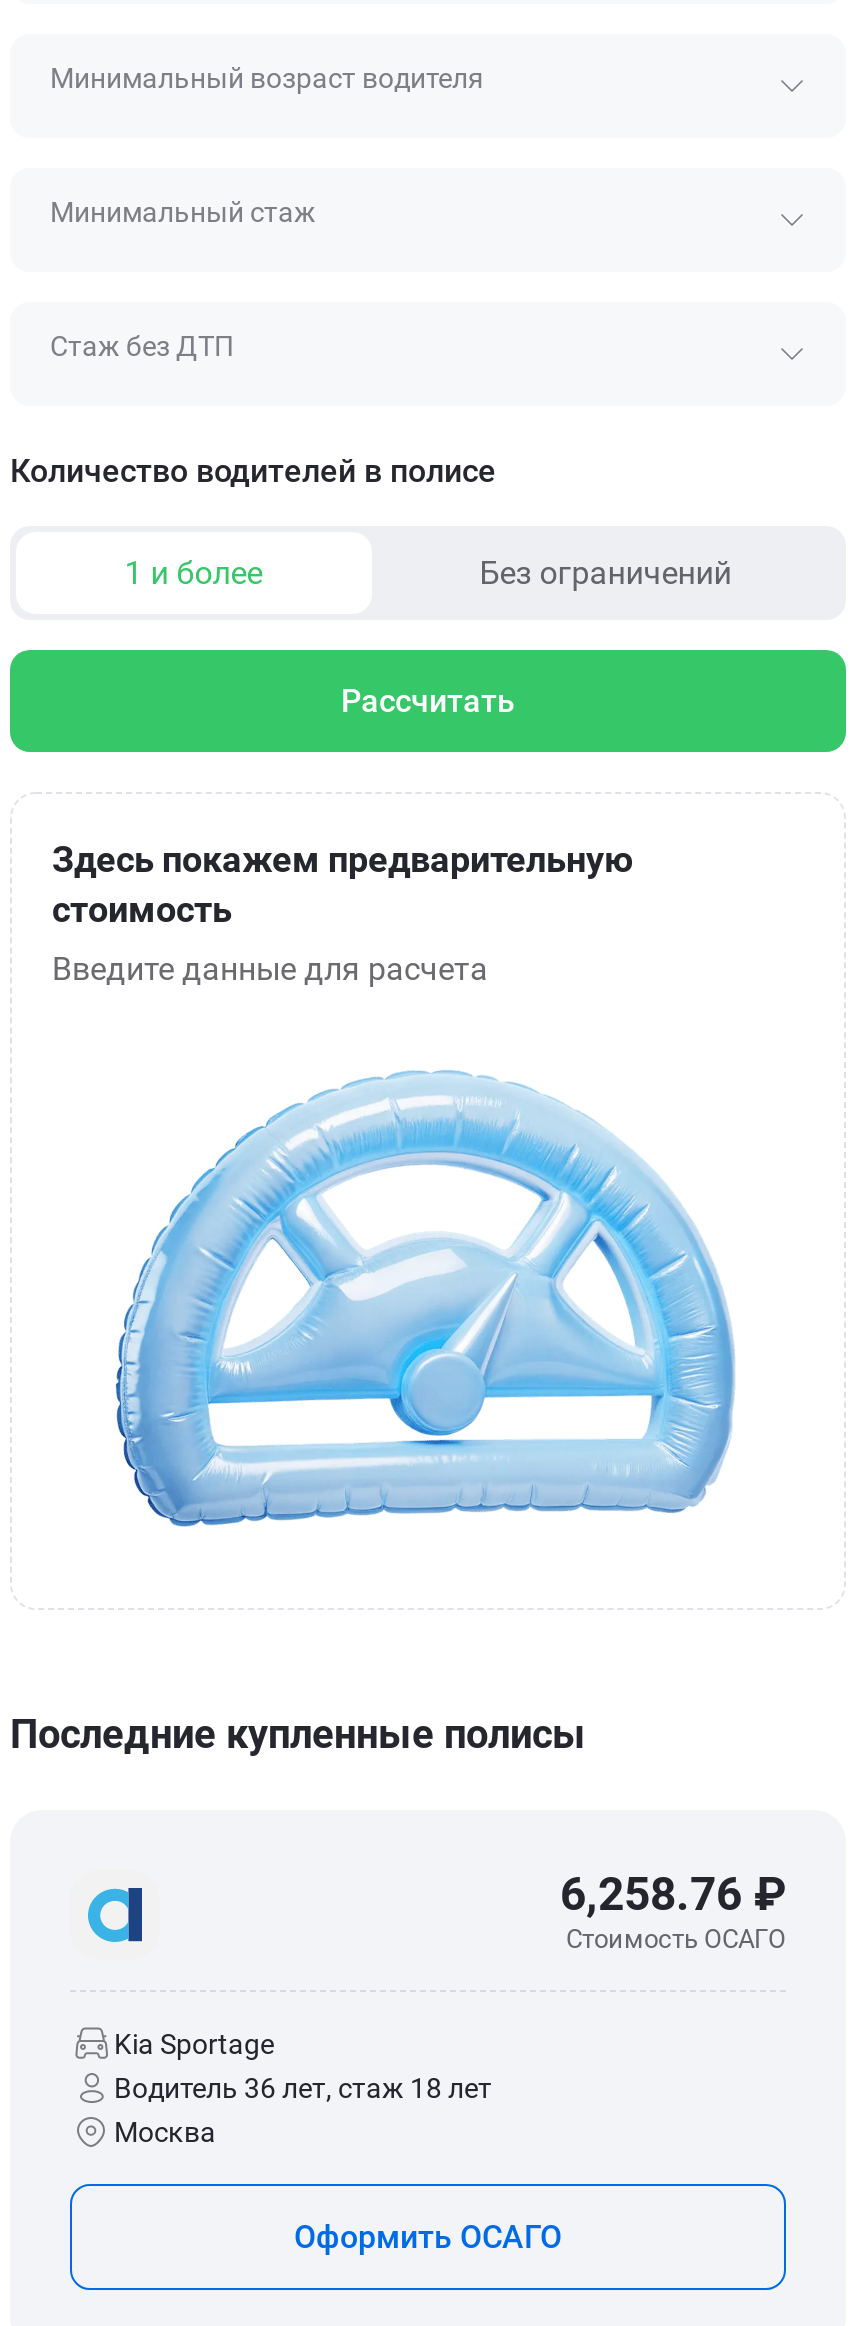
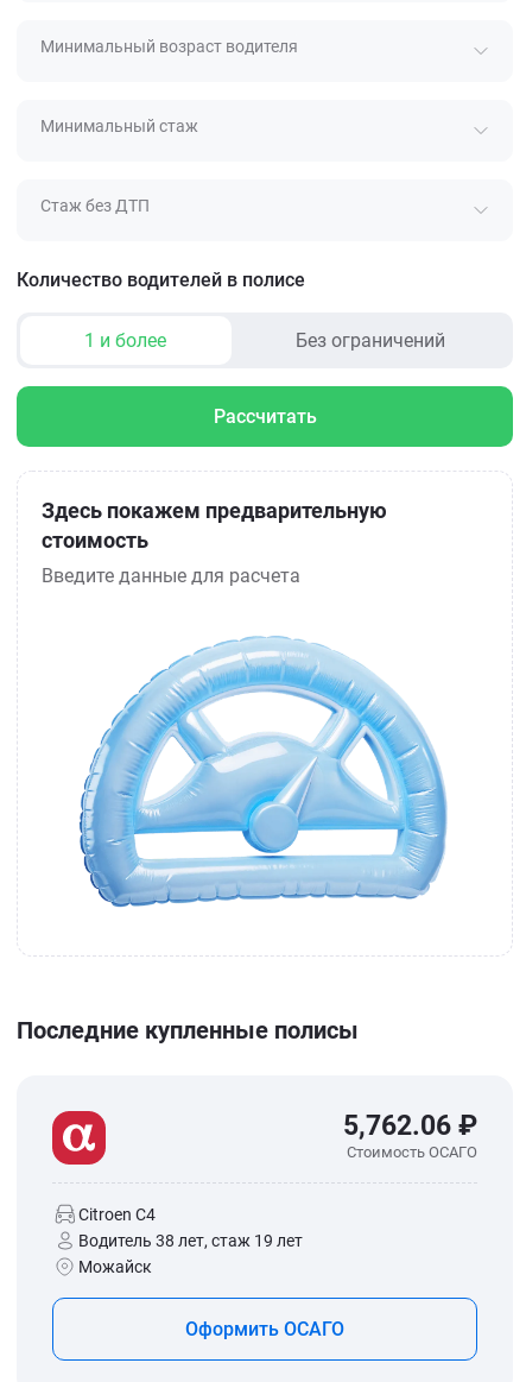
[70,1870,492,2148] [image] | Kia Sportage | Водитель 36 лет, стаж 18 лет | Москва -> [51,1110,303,1276] [image] | Citroen C4 | Водитель 38 лет, стаж 19 лет | Можайск
[560,1868,786,1922] 6,258.76 ₽ -> [343,1110,477,1142] 5,762.06 ₽

